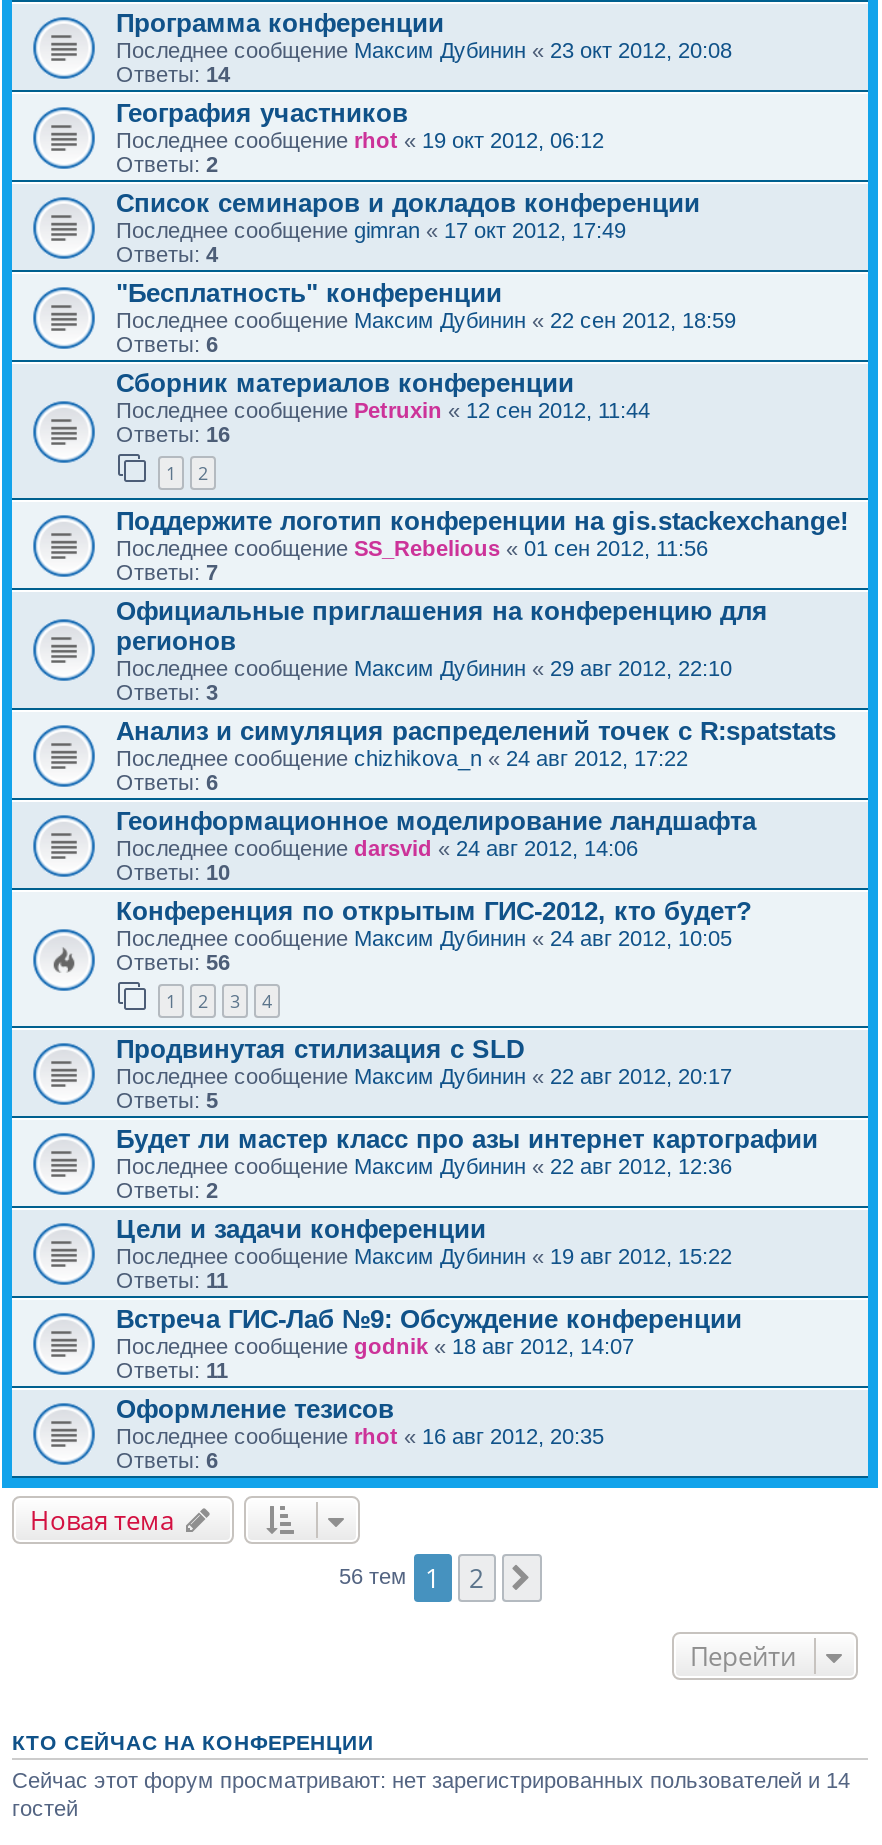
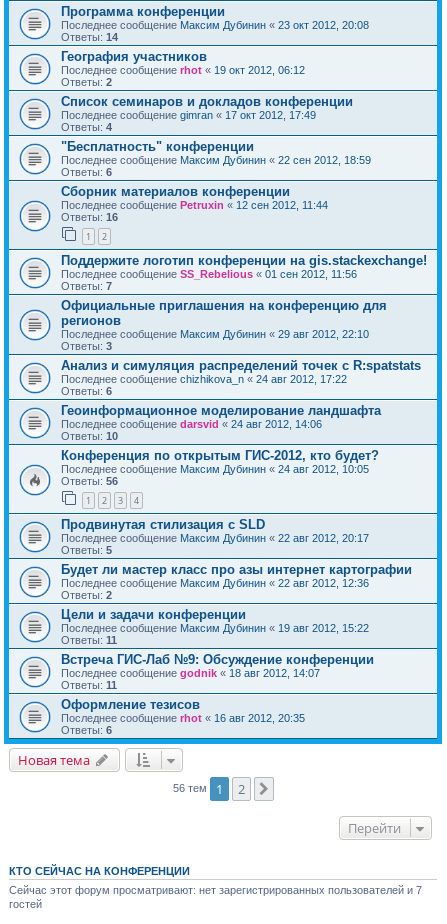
[12,1768,850,1792] Сейчас этот форум просматривают: нет зарегистрированных пользователей и 14 -> [9,884,422,896] Сейчас этот форум просматривают: нет зарегистрированных пользователей и 7

